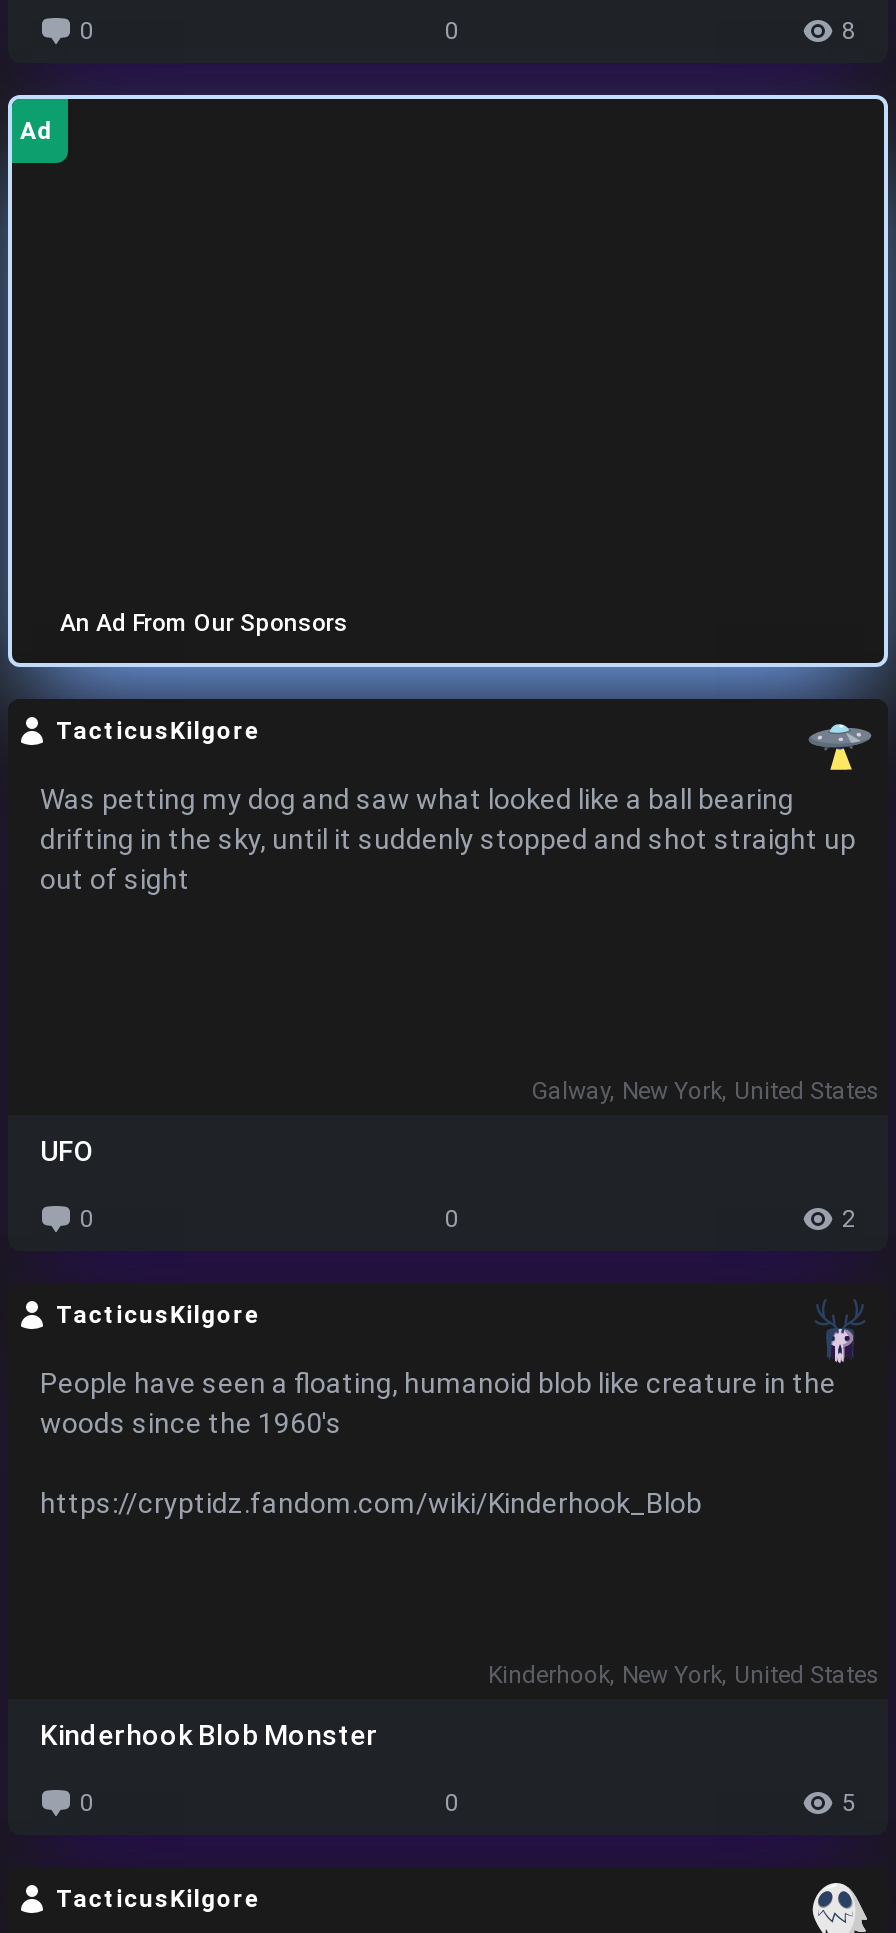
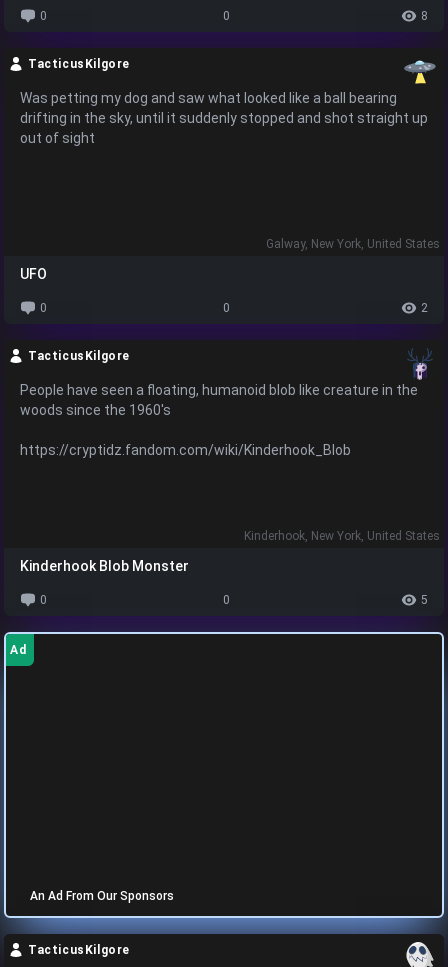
moved [6,91,890,709] -> [3,630,445,939]: [image] | Ad
moved [60,609,348,637] -> [30,889,174,903]: An Ad From Our Sponsors
moved [40,717,880,1817] -> [20,57,440,607]: TacticusKilgore | Was petting my dog and saw what looked like a ball bearing | drifting in the sky, until it suddenly stopped and shot straight up | ... | 0 | 5

